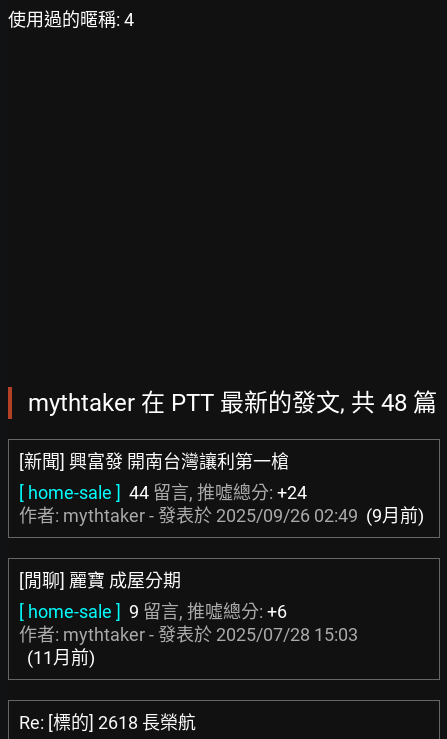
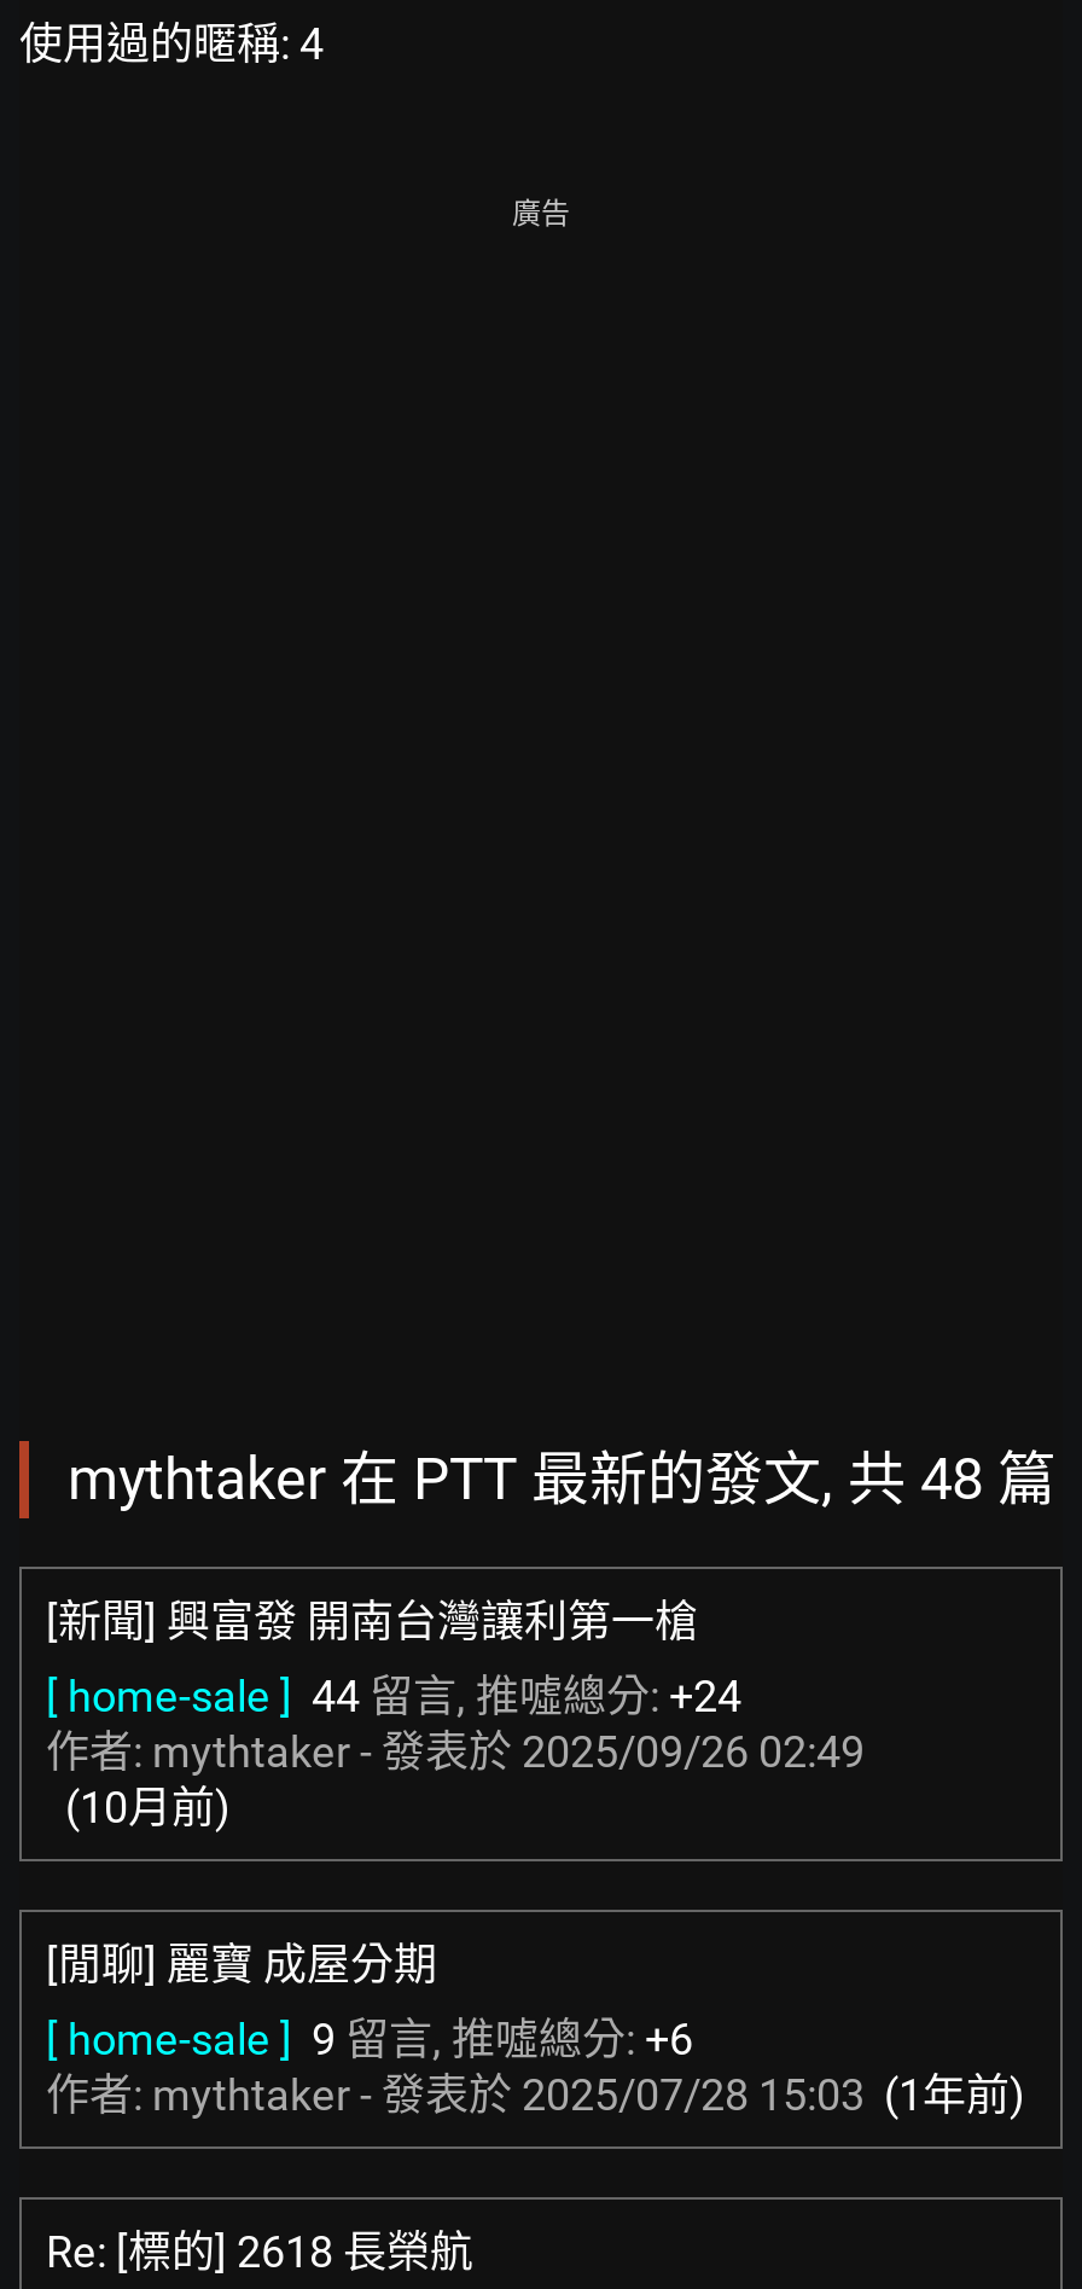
none -> [512,197,570,231] 廣告
[19,505,424,526] 作者: mythtaker - 發表於2025/09/26 02:49 (9月前) -> [46,1726,865,1832] 作者: mythtaker - 發表於2025/09/26 02:49 | (10月前)
moved [19,570,287,622] -> [46,1939,693,2064]: [閒聊] 麗寶 成屋分期 | [ home-sale ] 9留言, 推噓總分: +6
[19,624,358,668] 作者: mythtaker - 發表於2025/07/28 15:03 | (11月前) -> [46,2069,1024,2120] 作者: mythtaker - 發表於2025/07/28 15:03 (1年前)

